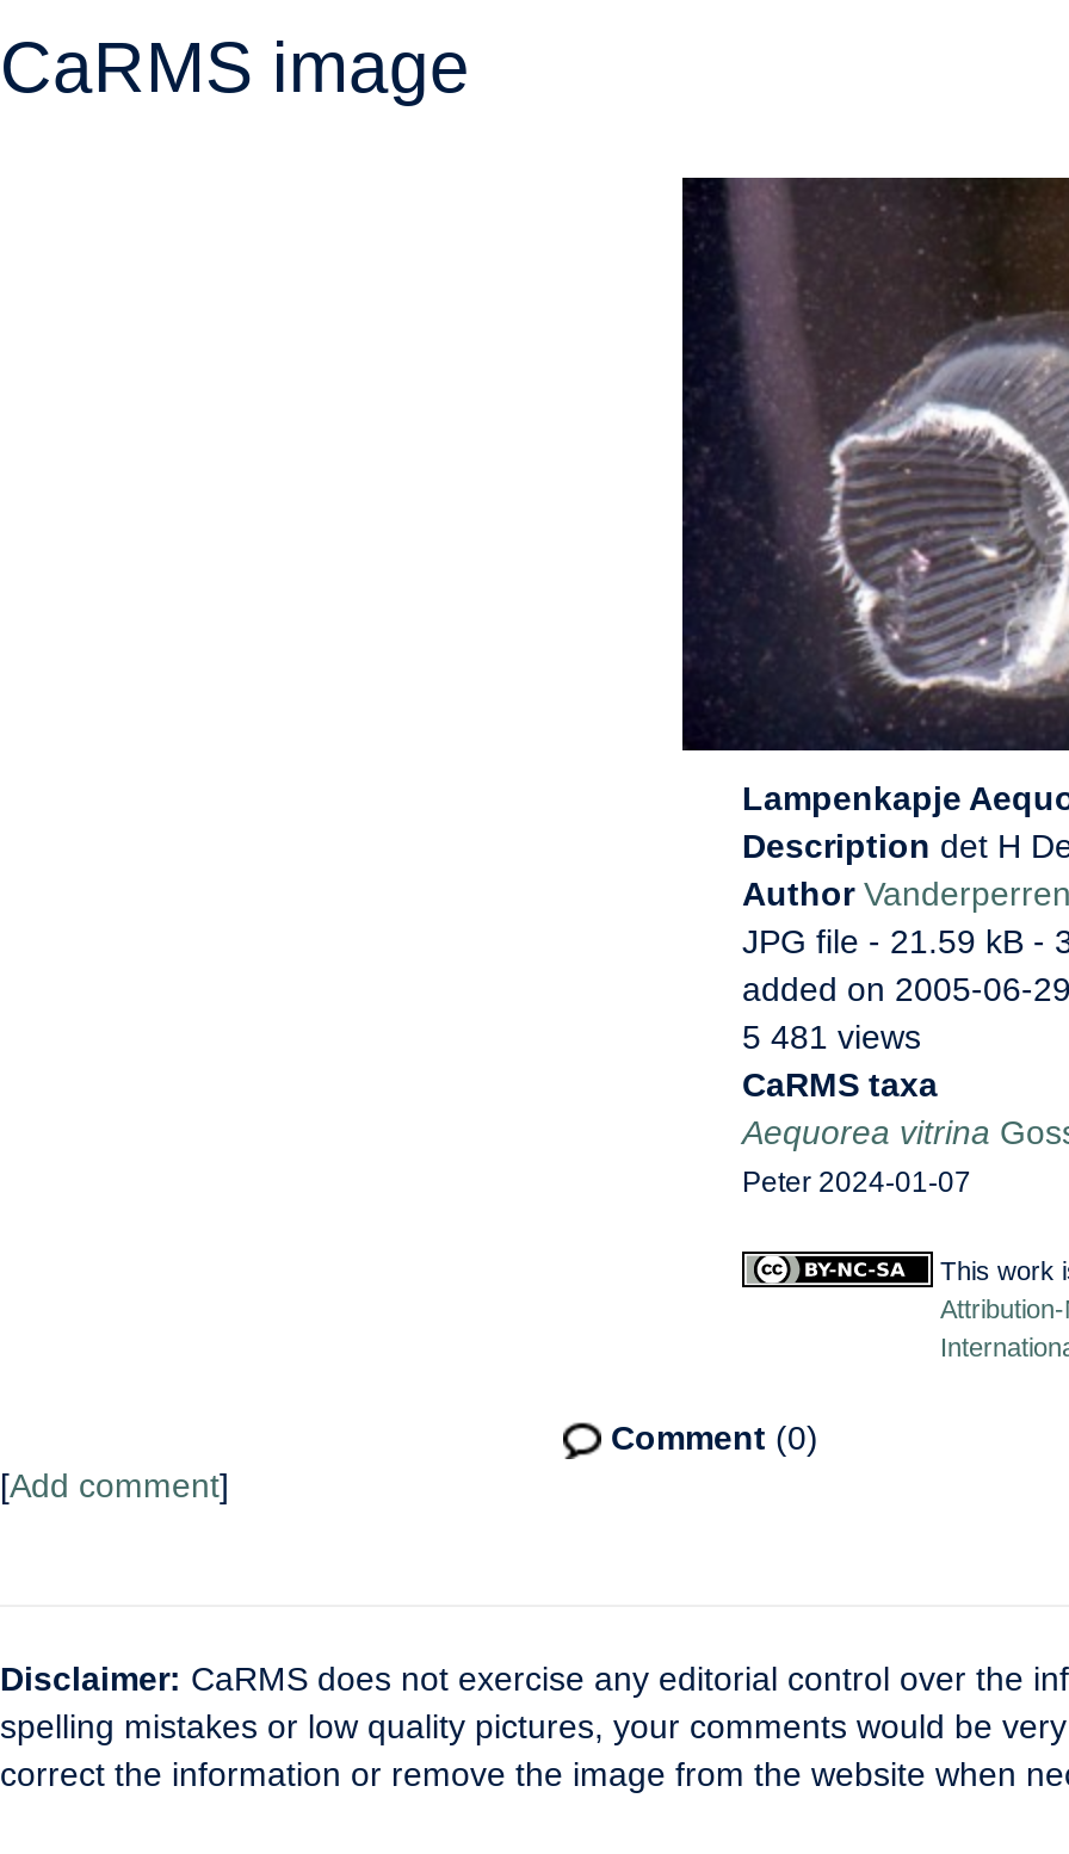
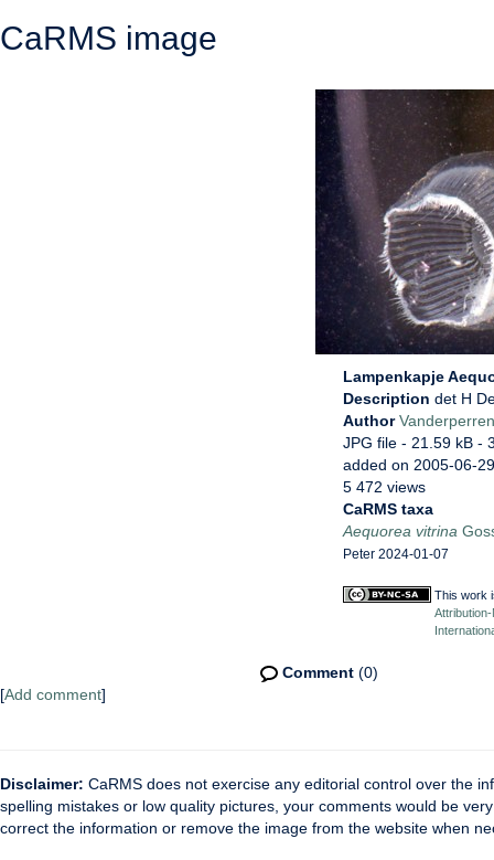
[742,1018,921,1056] 5 481 views -> [343,478,426,496] 5 472 views

